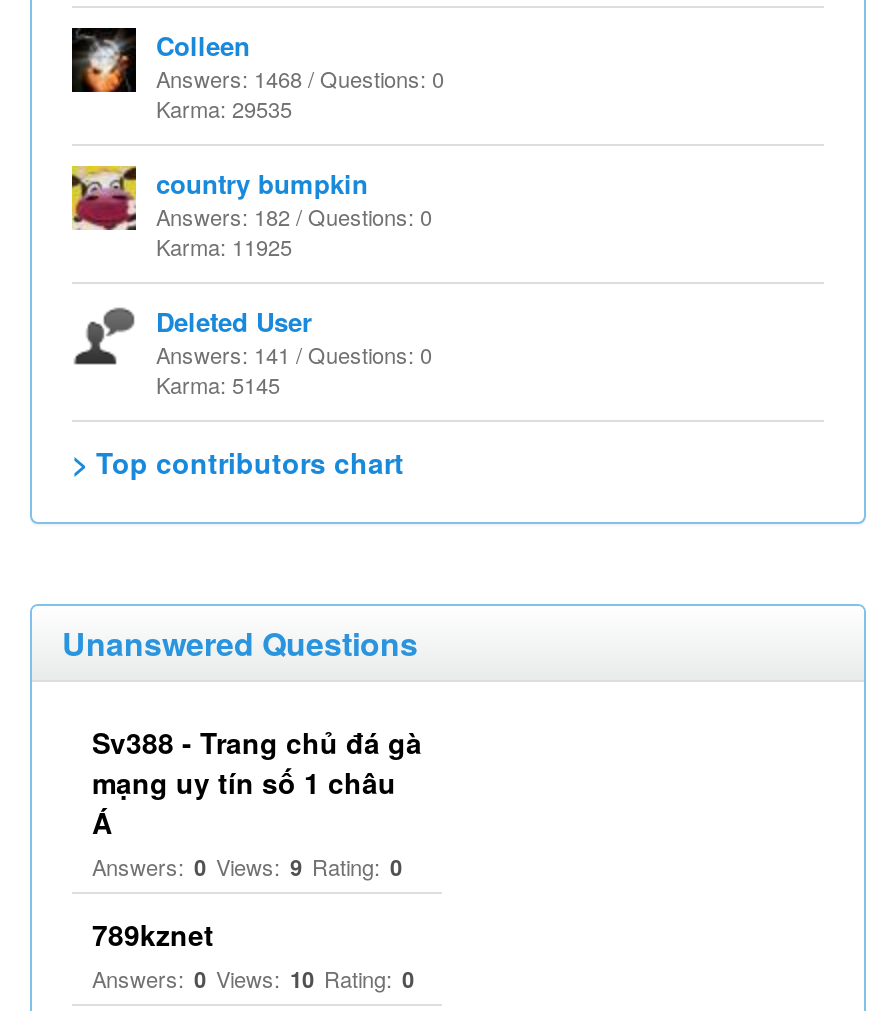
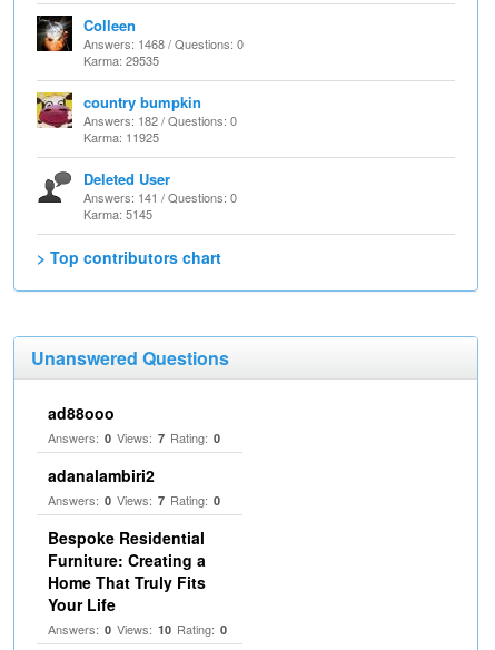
[92,722,422,954] Sv388 - Trang chủ đá gà | mạng uy tín số 1 châu | Á | Answers: 0 Views: 9 Rating: 0 | 789kznet -> [48,402,220,615] ad88ooo | Answers: 0 Views: 7 Rating: 0 | adanalambiri2 | Answers: 0 Views: 7 Rating: 0 | Bespoke Residential | Furniture: Creating a | Home That Truly Fits | Your Life

